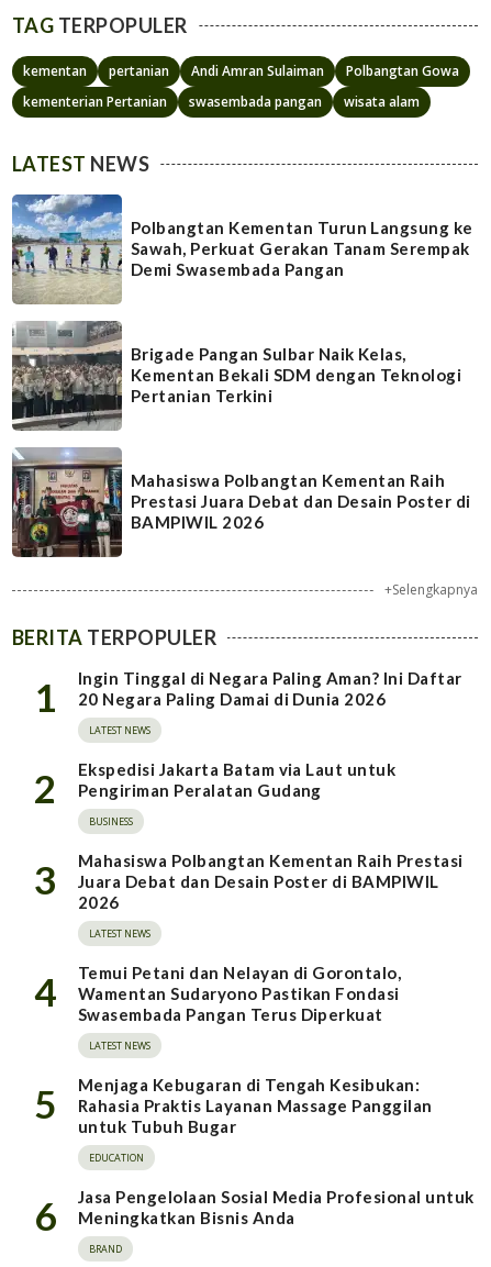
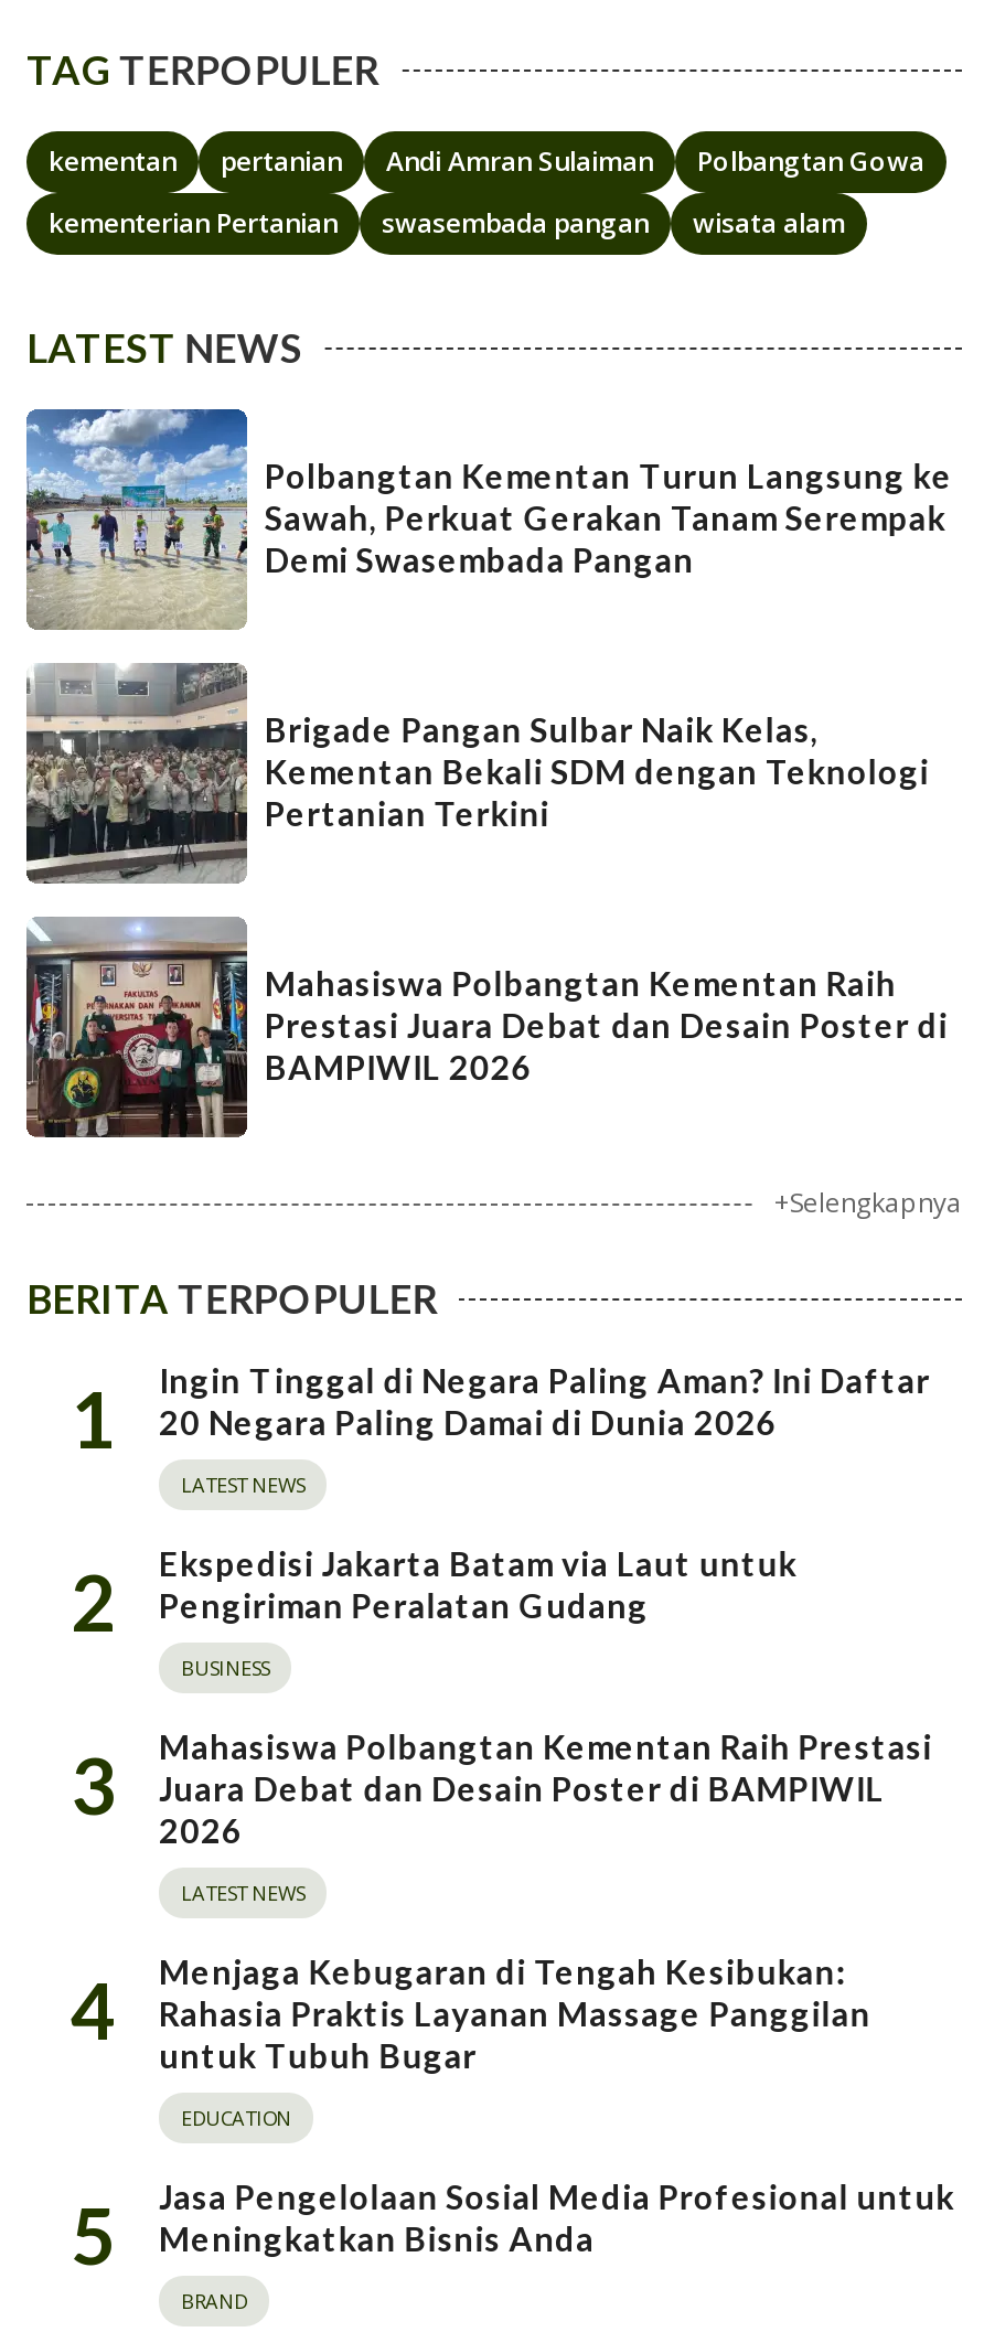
[34,962,401,1126] Temui Petani dan Nelayan di Gorontalo, | Wamentan Sudaryono Pastikan Fondasi | Swasembada Pangan Terus Diperkuat | LATEST NEWS | 5 -> none
[34,1186,474,1238] 6 Jasa Pengelolaan Sosial Media Profesional untuk Meningkatkan Bisnis Anda -> [71,2176,954,2279] 5 Jasa Pengelolaan Sosial Media Profesional untuk Meningkatkan Bisnis Anda

